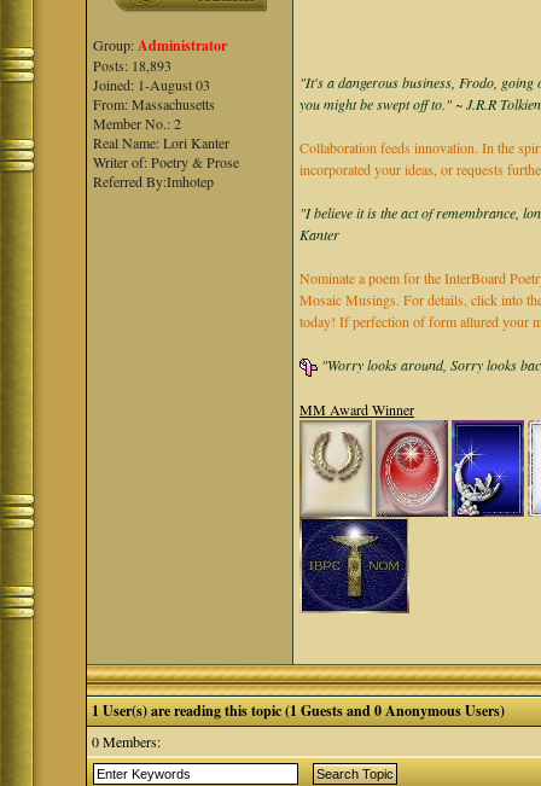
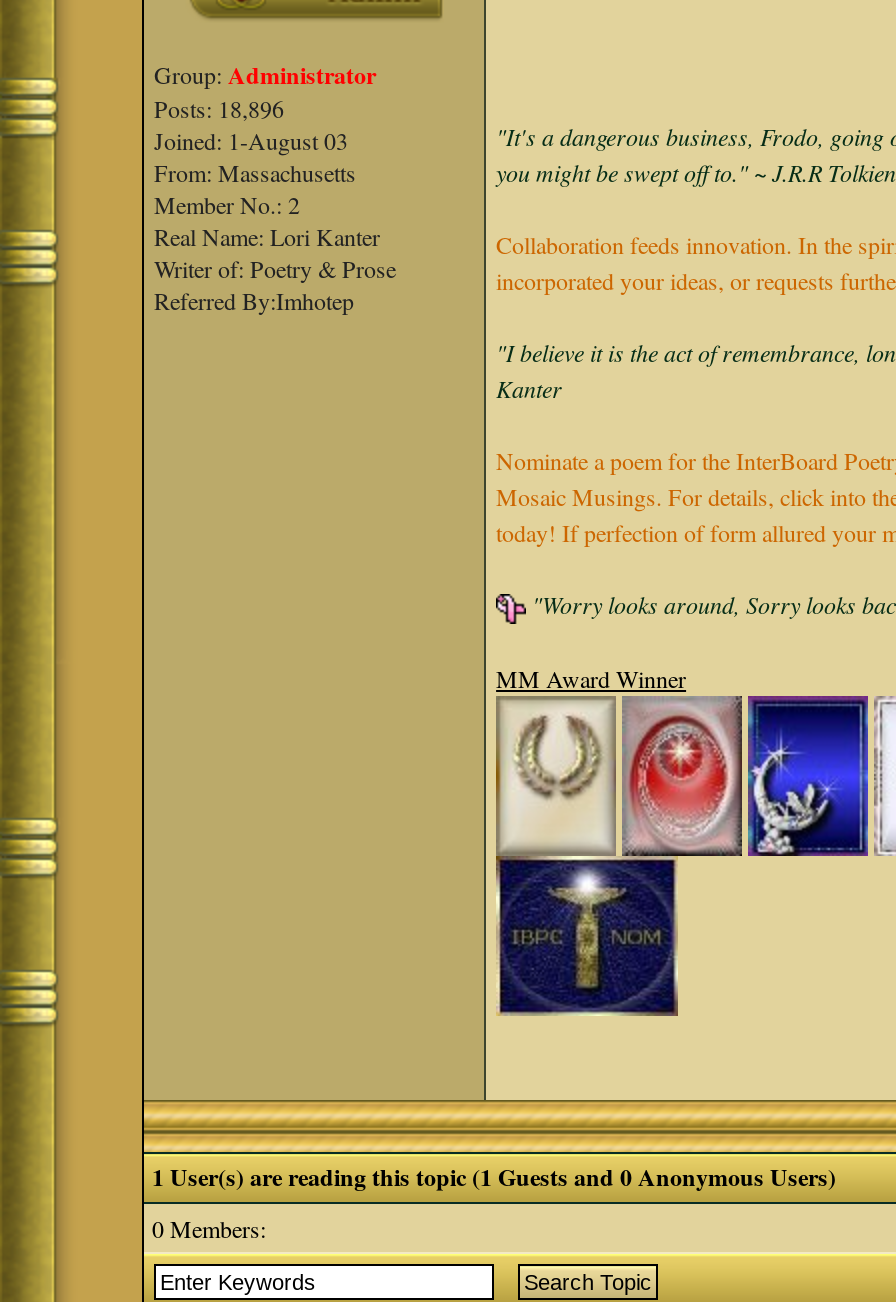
[93,56,171,75] Posts: 18,893 -> [154,92,284,124] Posts: 18,896

